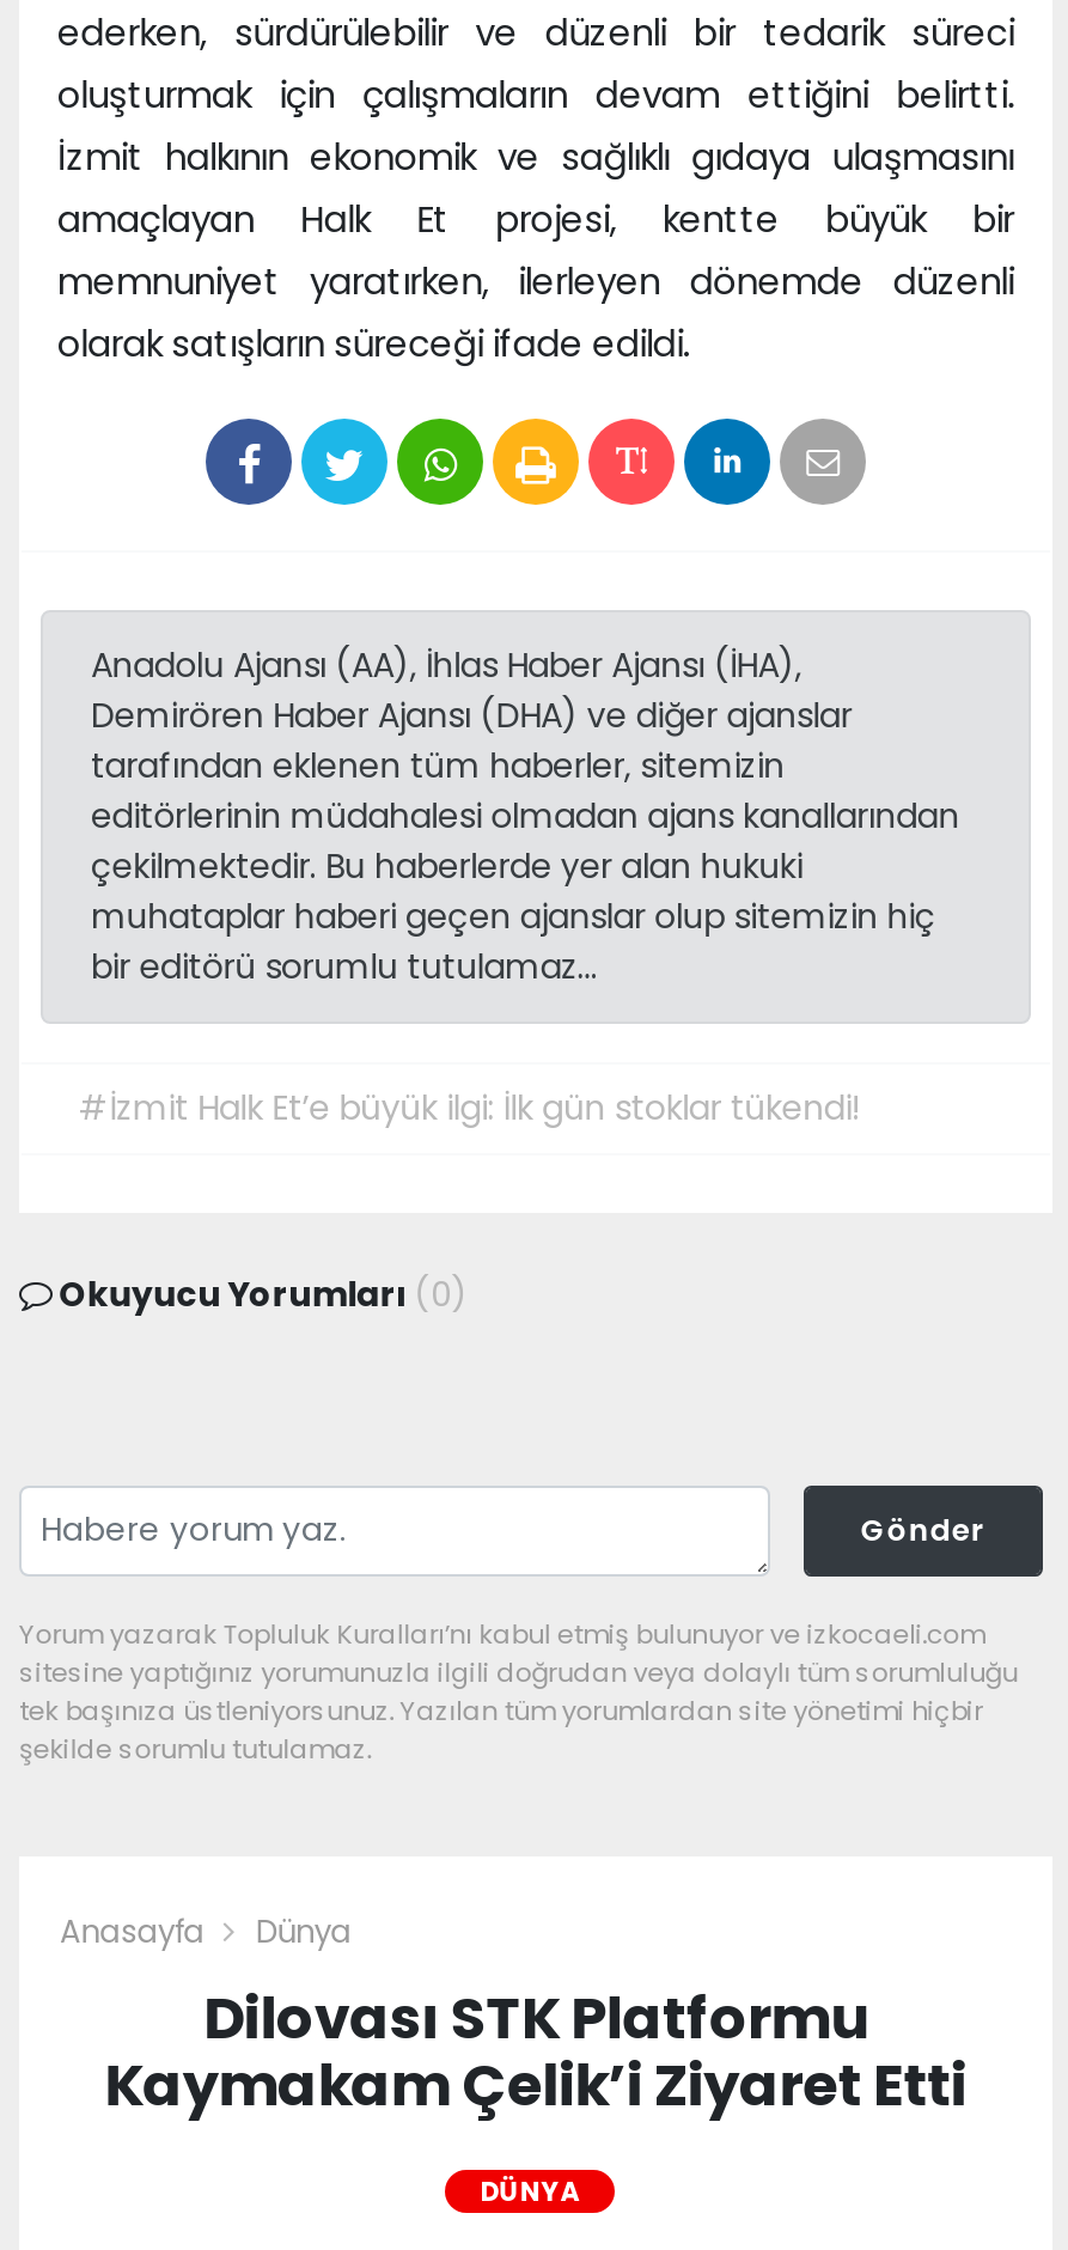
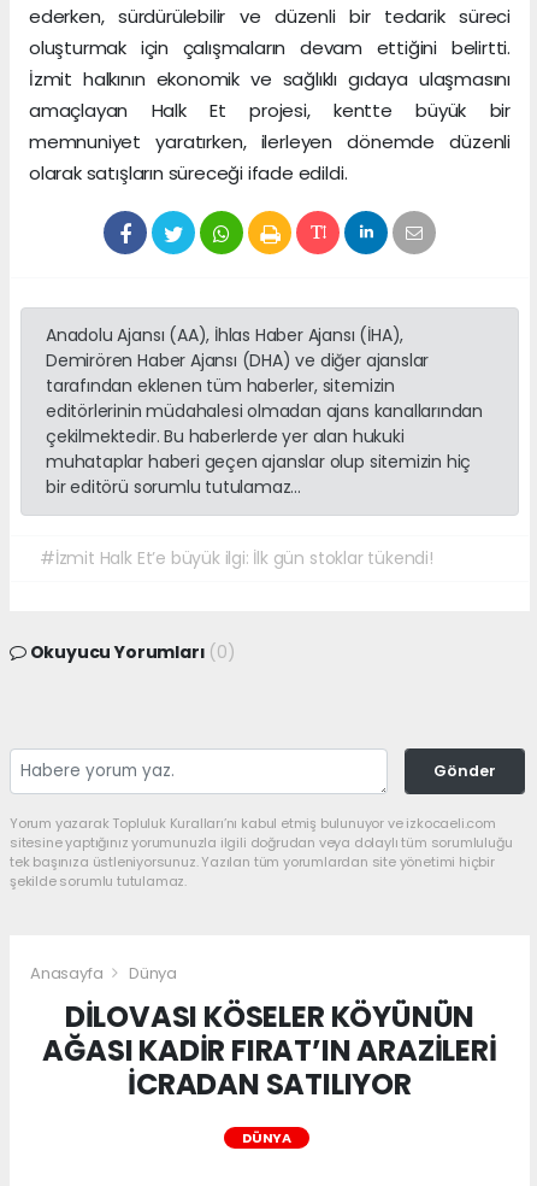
[105,1978,967,2124] Dilovası STK Platformu | Kaymakam Çelik’i Ziyaret Etti -> [43,997,497,1104] DİLOVASI KÖSELER KÖYÜNÜN | AĞASI KADİR FIRAT’IN ARAZİLERİ | İCRADAN SATILIYOR

